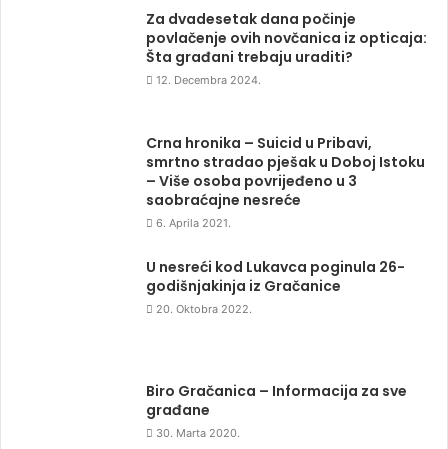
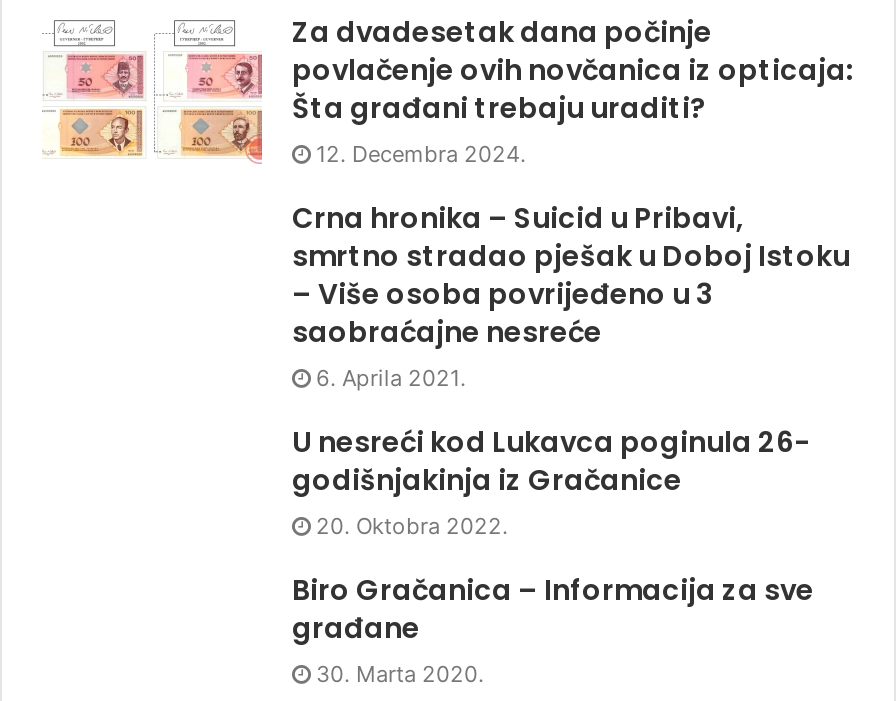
none -> [42,18,264,164] [image]

